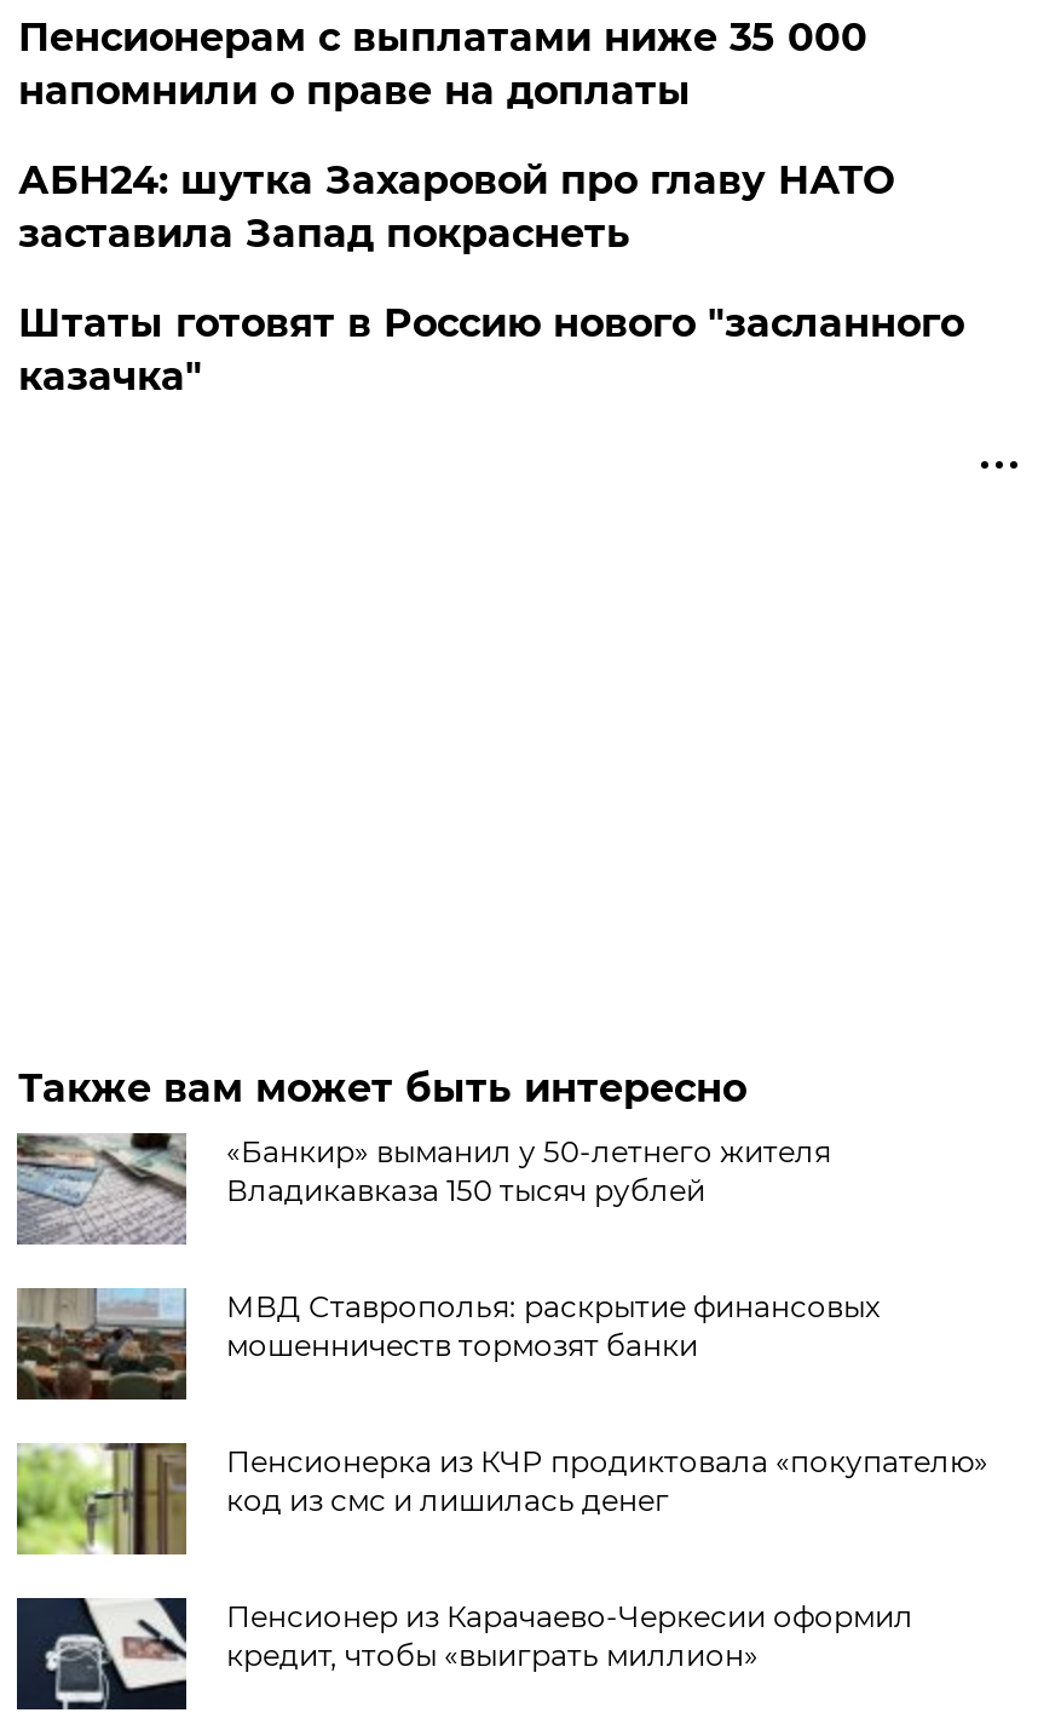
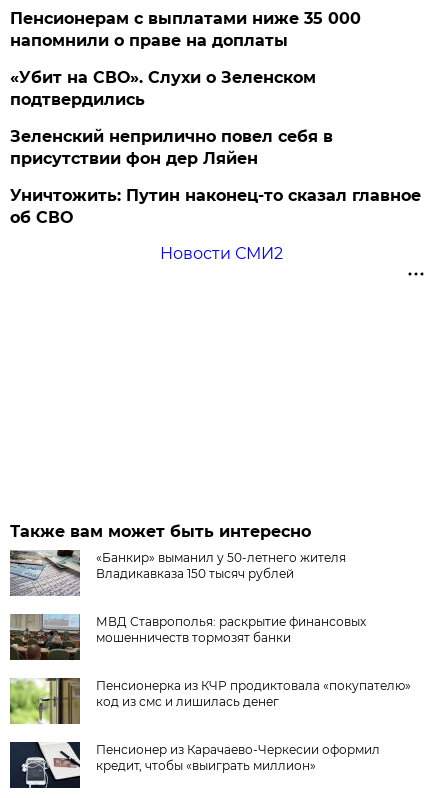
[18,157,964,400] АБН24: шутка Захаровой про главу НАТО | заставила Запад покраснеть | Штаты готовят в Россию нового "засланного | казачка" -> [10,68,421,263] «Убит на СВО». Слухи о Зеленском | подтвердились | Зеленский неприлично повел cебя в | присутствии фон дер Ляйен | Уничтожить: Путин наконец-то сказал главное | об СВО | Новости СМИ2

